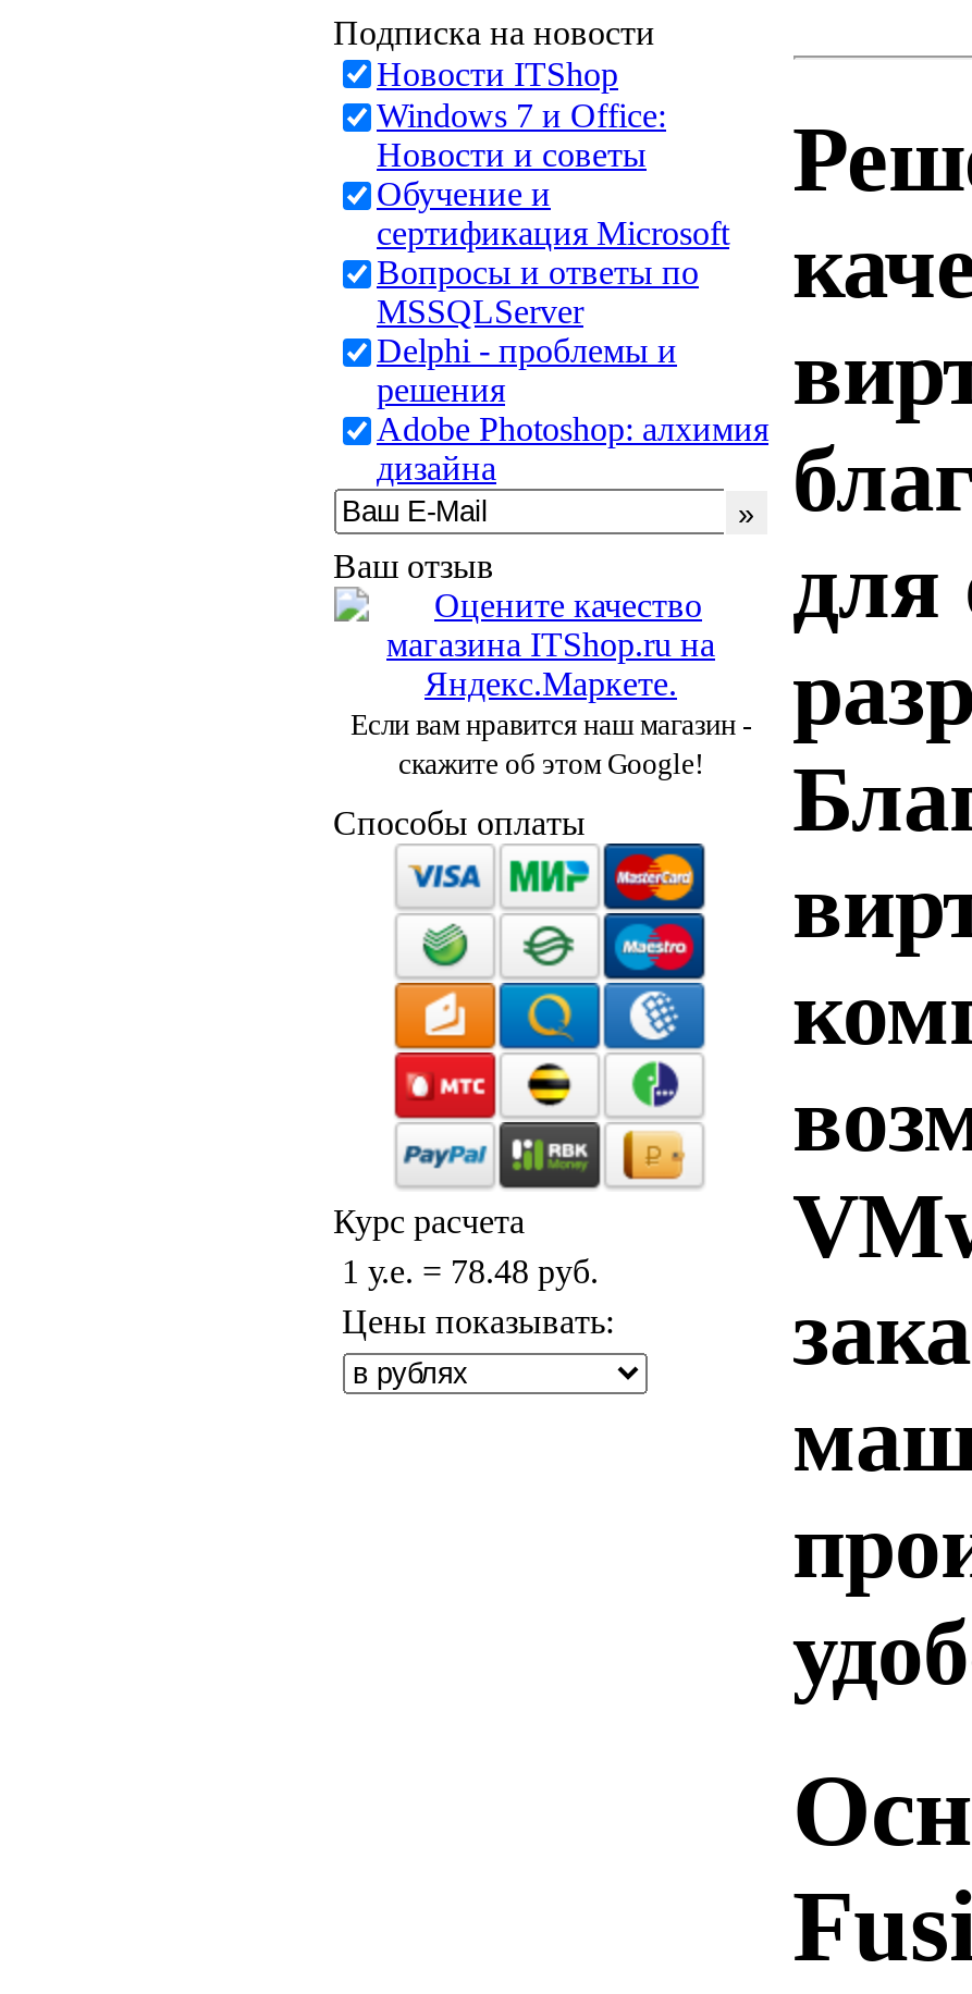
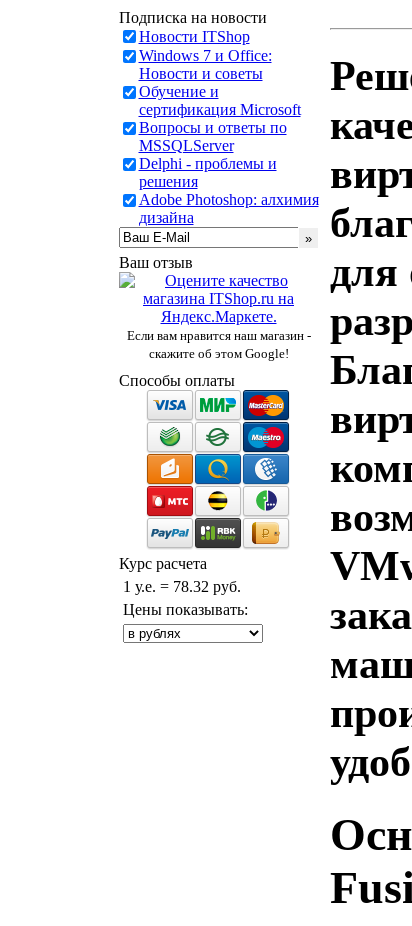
[333,1253,599,1290] 1 у.е. = 78.48 руб. -> [118,578,240,595] 1 у.е. = 78.32 руб.

